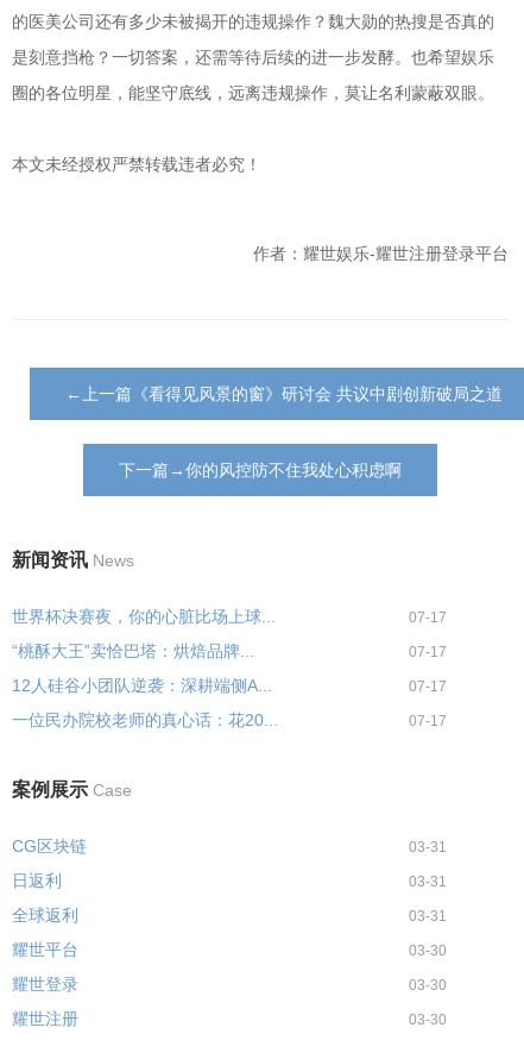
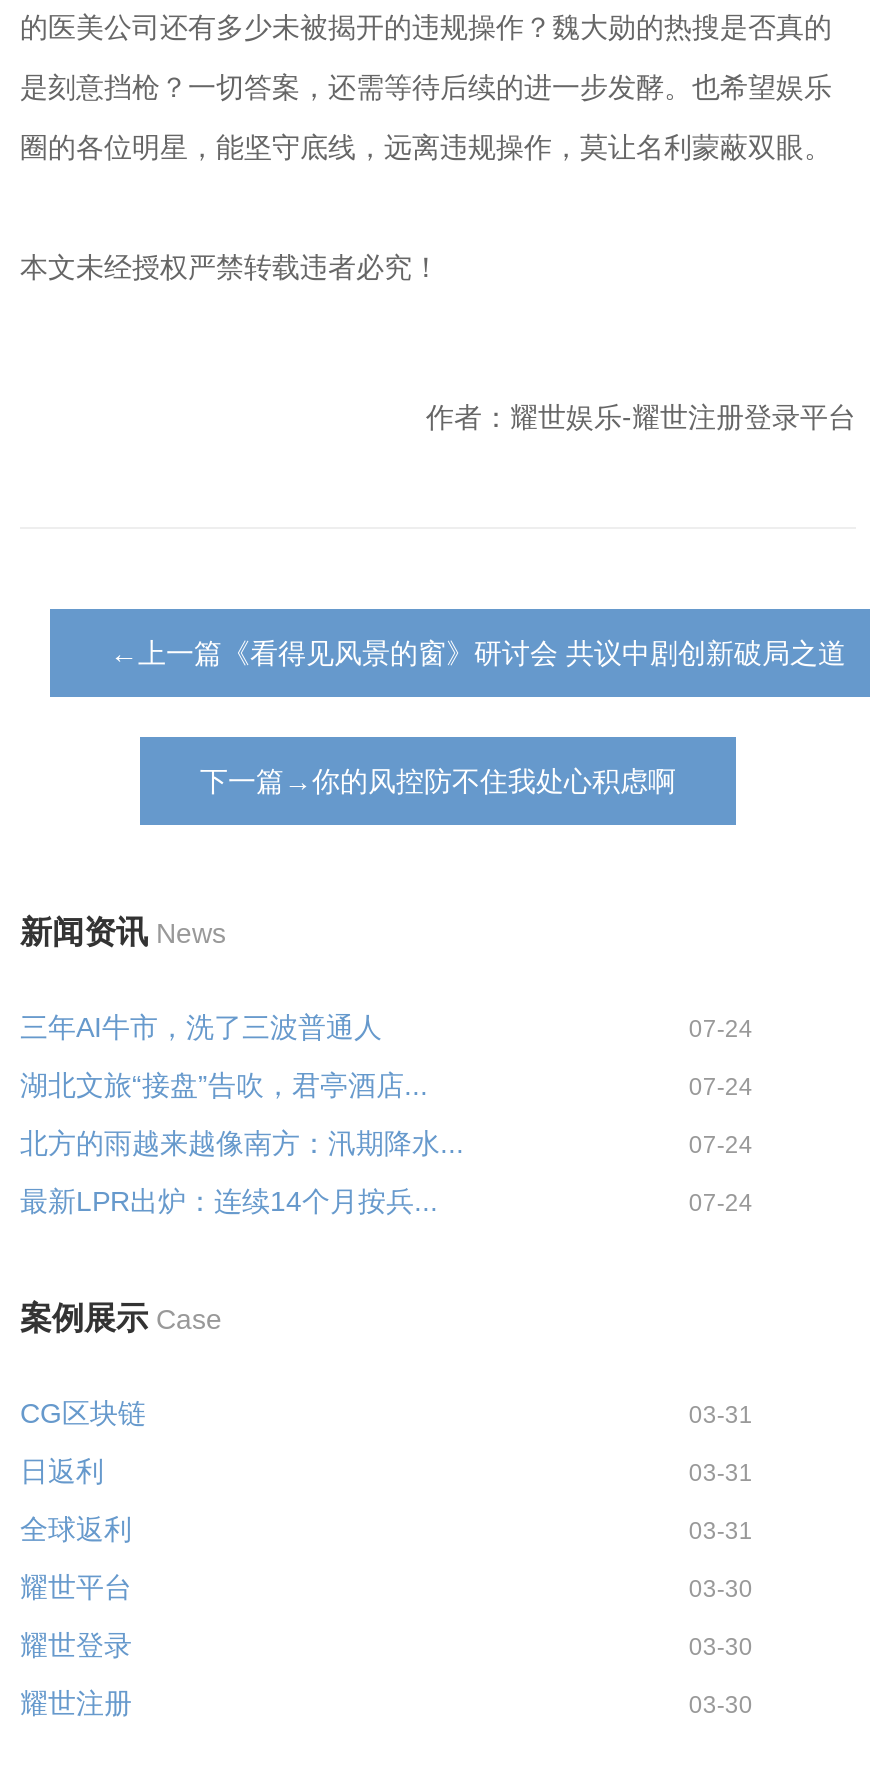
[12,606,447,626] 世界杯决赛夜，你的心脏比场上球... | 07-17 -> [20,1010,753,1042] 三年AI牛市，洗了三波普通人 | 07-24
[12,641,447,660] “桃酥大王”卖恰巴塔：烘焙品牌... | 07-17 -> [20,1068,753,1100] 湖北文旅“接盘”告吹，君亭酒店... | 07-24
[12,675,447,695] 12人硅谷小团队逆袭：深耕端侧A... | 07-17 -> [20,1126,753,1158] 北方的雨越来越像南方：汛期降水... | 07-24
[12,710,447,729] 一位民办院校老师的真心话：花20... | 07-17 -> [20,1184,753,1216] 最新LPR出炉：连续14个月按兵... | 07-24

